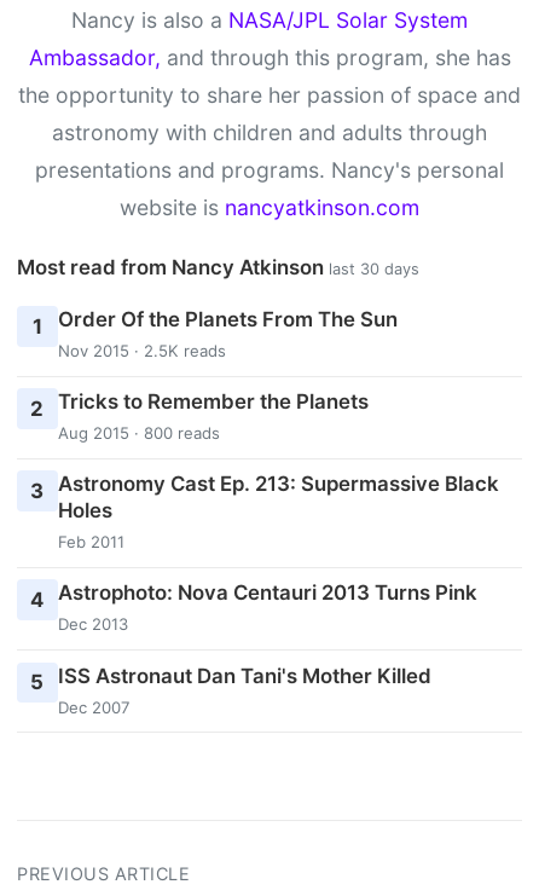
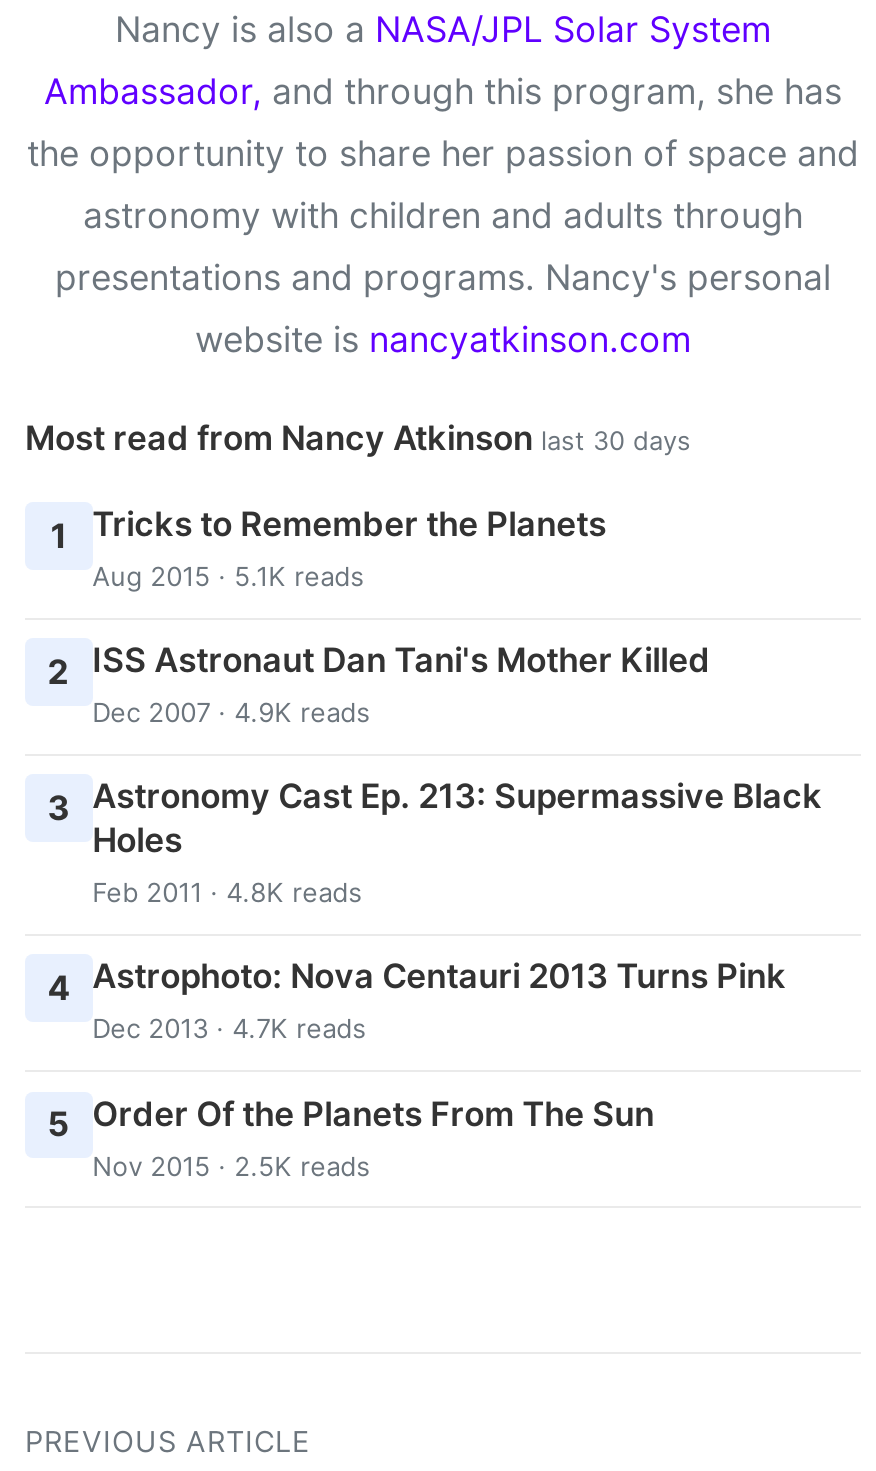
[58,307,397,360] Order Of the Planets From The Sun | Nov 2015 · 2.5K reads -> [92,504,606,592] Tricks to Remember the Planets | Aug 2015 · 5.1K reads
[31,389,368,443] 2 Tricks to Remember the Planets | Aug 2015 · 800 reads -> [48,640,710,728] 2 ISS Astronaut Dan Tani's Mother Killed | Dec 2007 · 4.9K reads
[58,532,124,552] Feb 2011 -> [92,877,362,909] Feb 2011 · 4.8K reads
[58,615,128,634] Dec 2013 -> [92,1013,366,1045] Dec 2013 · 4.7K reads
[31,663,431,717] 5 ISS Astronaut Dan Tani's Mother Killed | Dec 2007 -> [48,1093,654,1181] 5 Order Of the Planets From The Sun | Nov 2015 · 2.5K reads

